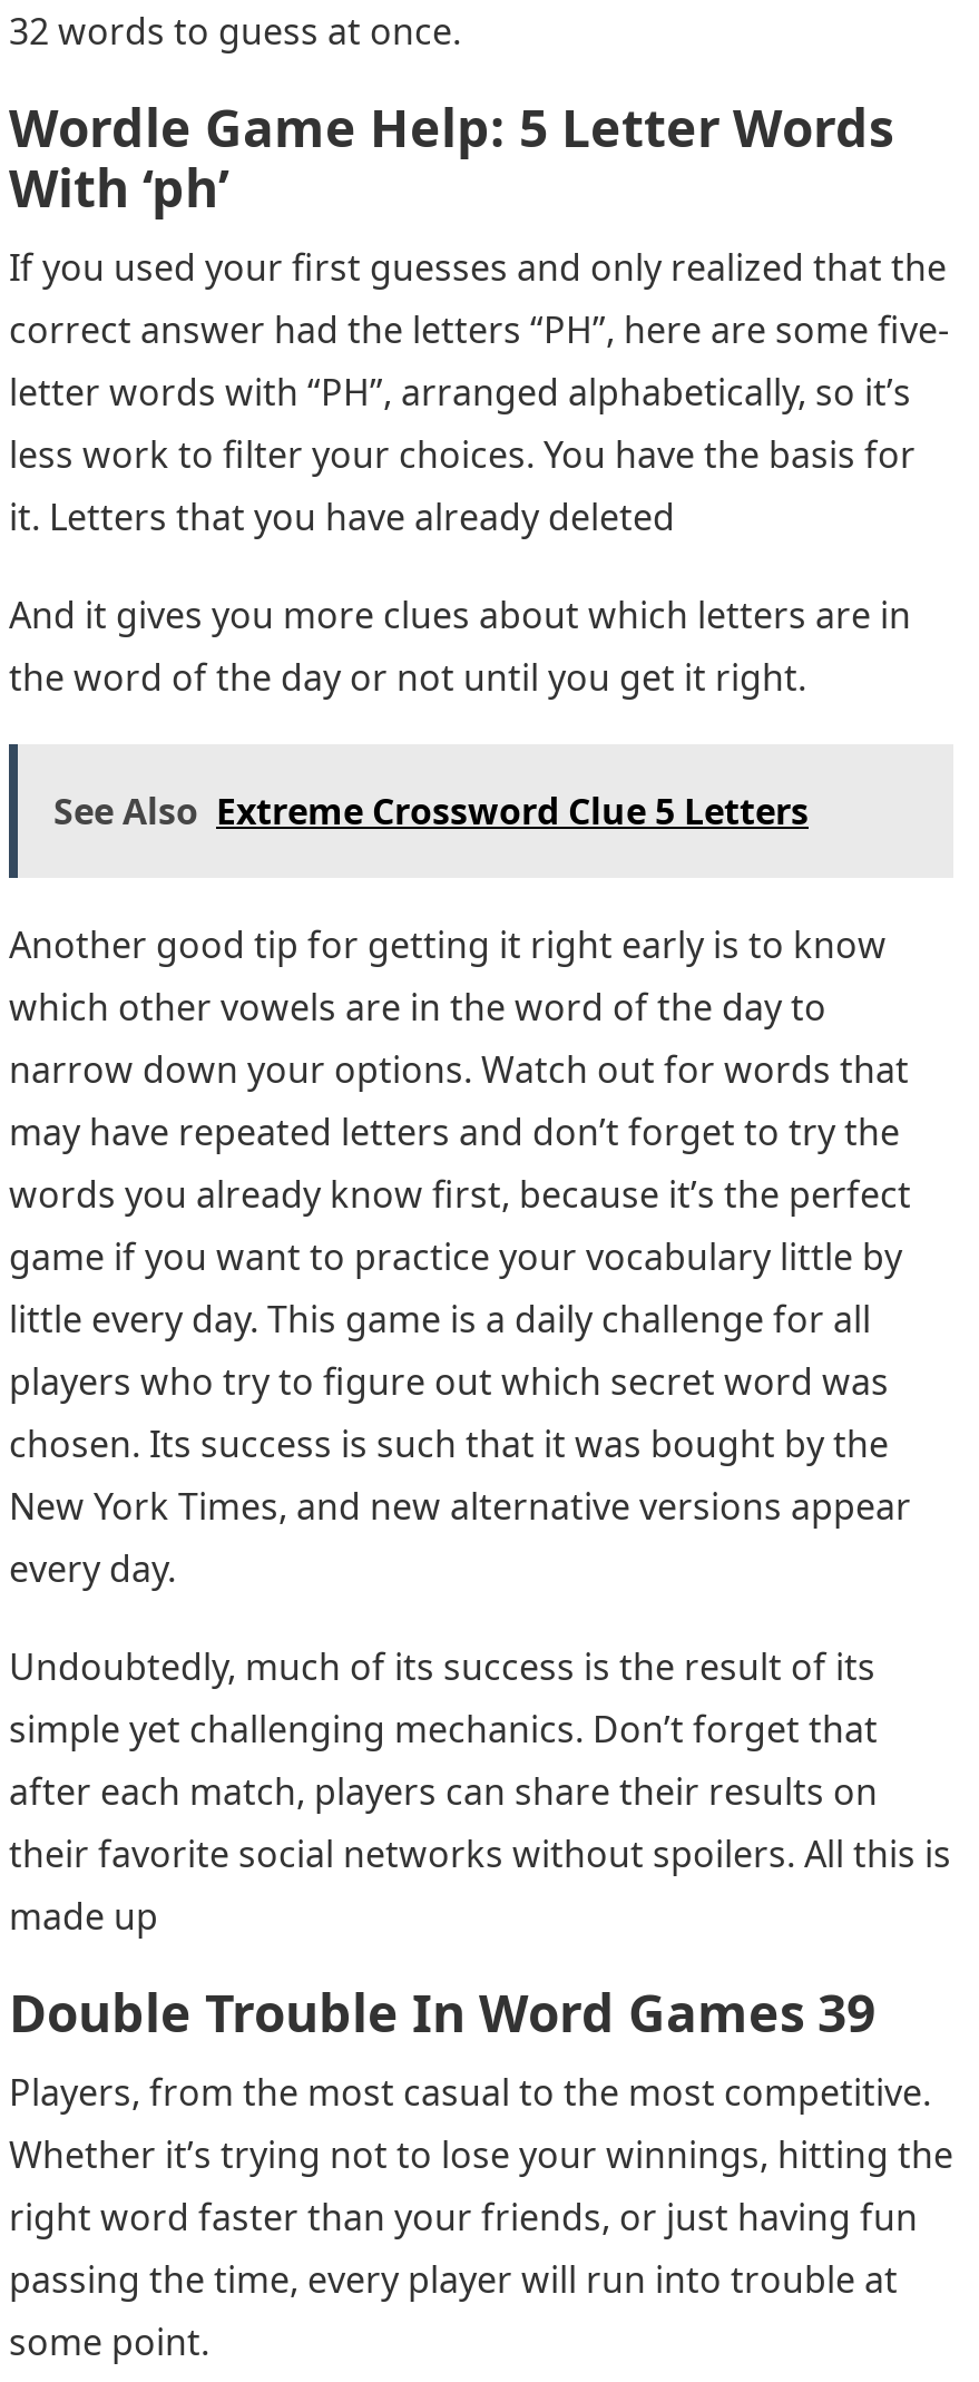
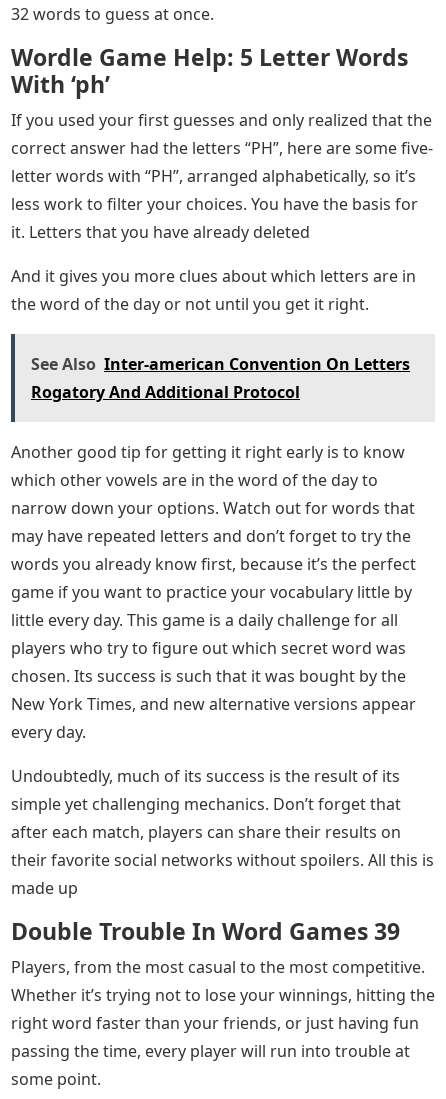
[53,786,809,835] See Also Extreme Crossword Clue 5 Letters -> [31,353,410,403] See Also Inter-american Convention On Letters | Rogatory And Additional Protocol

